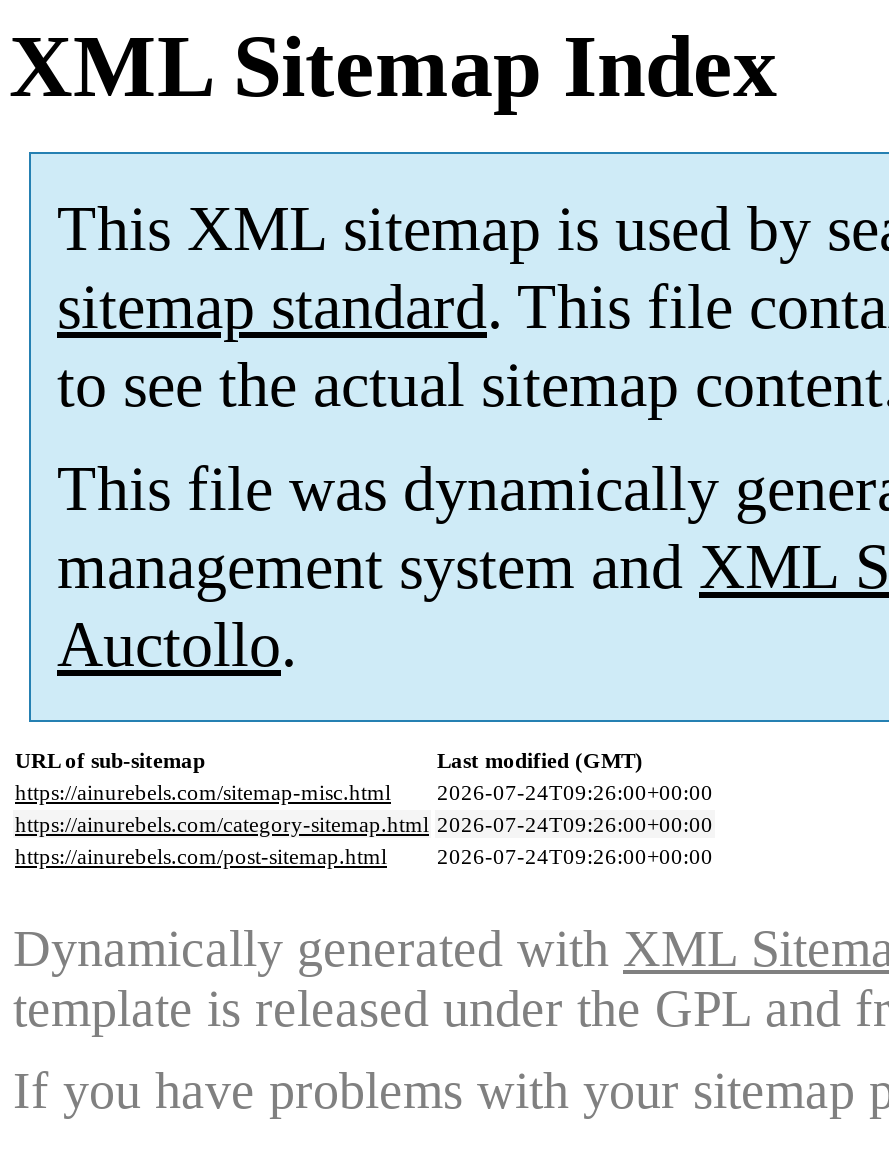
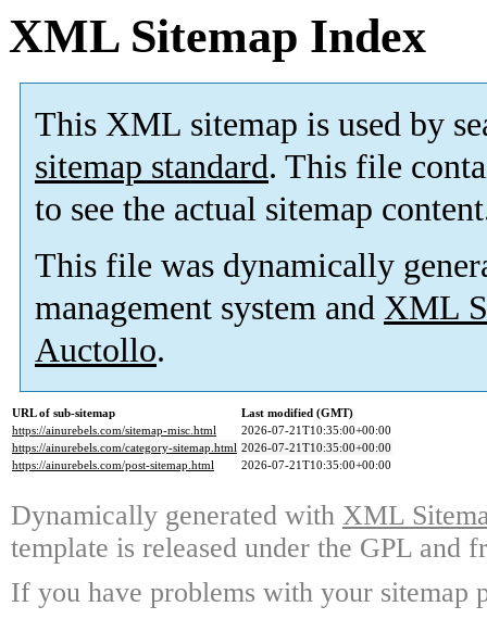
[15,781,713,837] 2026-07-24T09:26:00+00:00 | https://ainurebels.com/category-sitemap.html 2026-07-24T09:26:00+00:00 -> [12,424,391,454] 2026-07-21T10:35:00+00:00 | https://ainurebels.com/category-sitemap.html 2026-07-21T10:35:00+00:00
[437,845,713,869] 2026-07-24T09:26:00+00:00 -> [241,459,391,472] 2026-07-21T10:35:00+00:00

